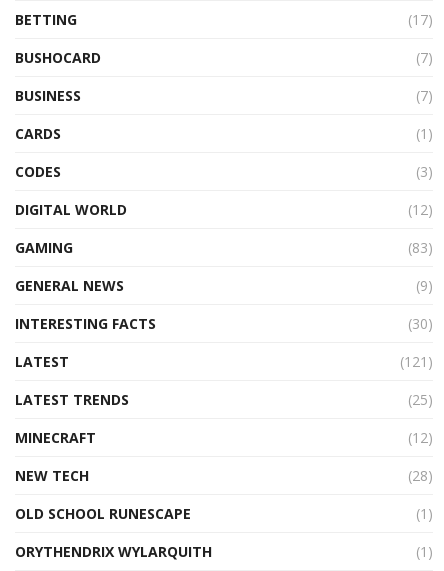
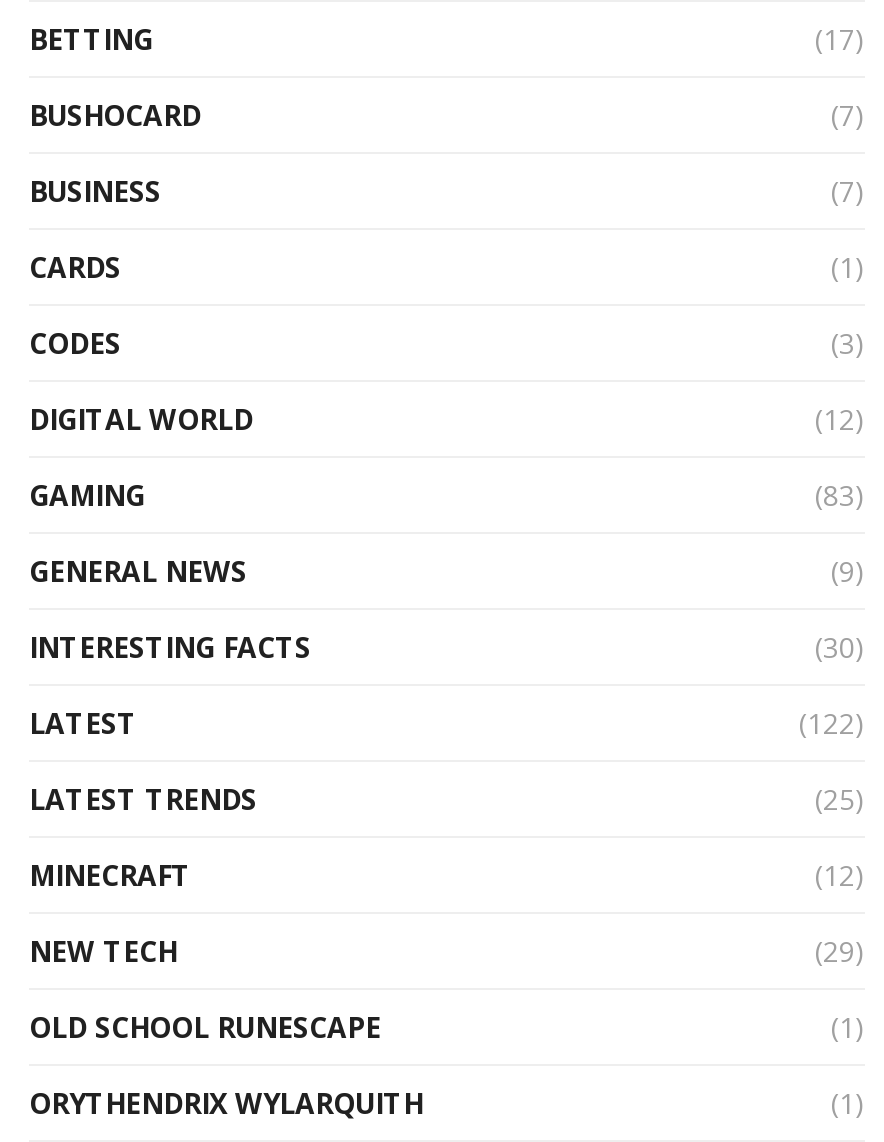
[400,352,433,371] (121) -> [799,704,865,742] (122)
[408,466,433,485] (28) -> [815,932,865,970] (29)

